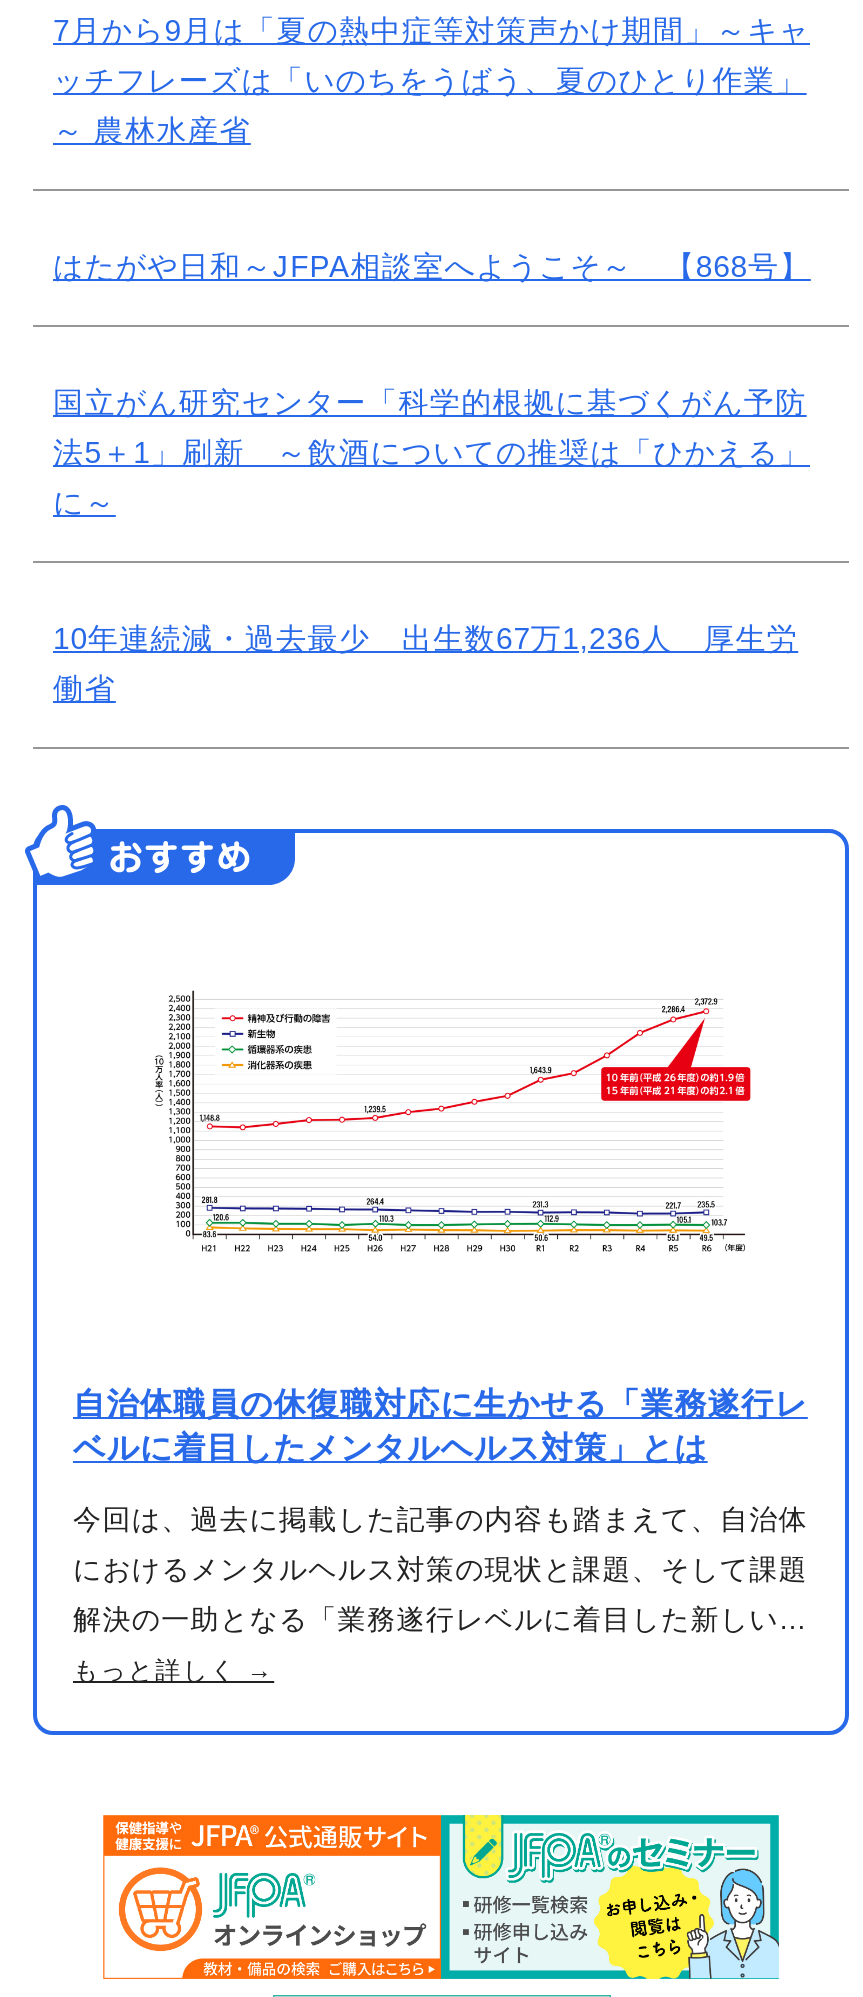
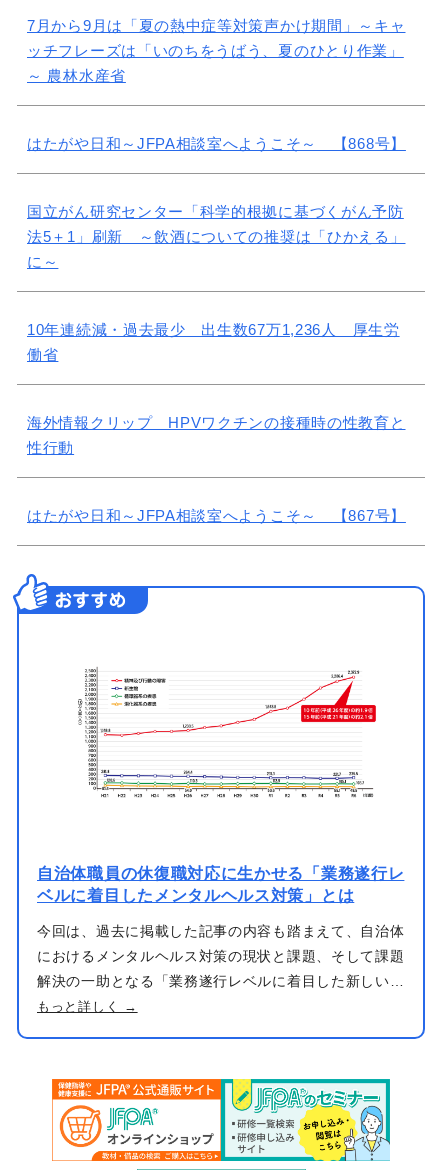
none -> [27,414,405,456] 海外情報クリップ HPVワクチンの接種時の性教育と | 性行動
none -> [27,507,406,524] はたがや日和～JFPA相談室へようこそ～ 【867号】

